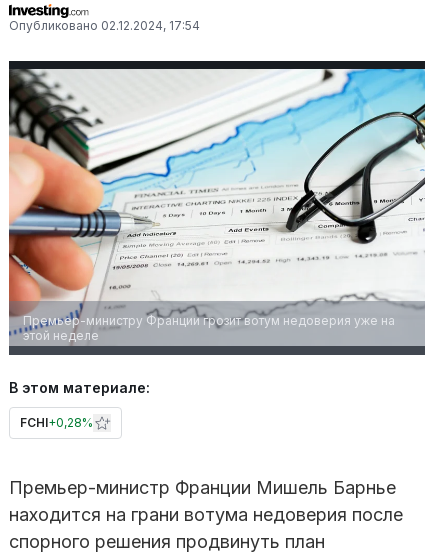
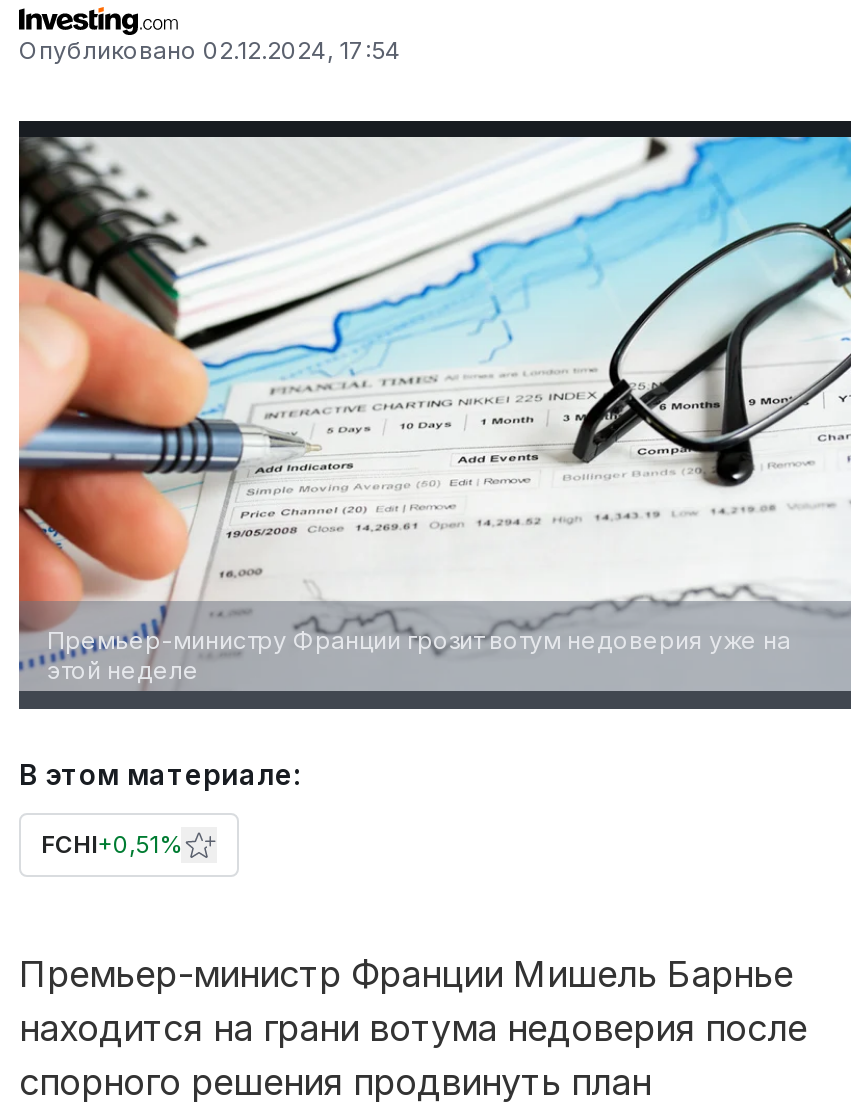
[20,415,93,430] FCHI+0,28% -> [41,829,181,859] FCHI+0,51%

